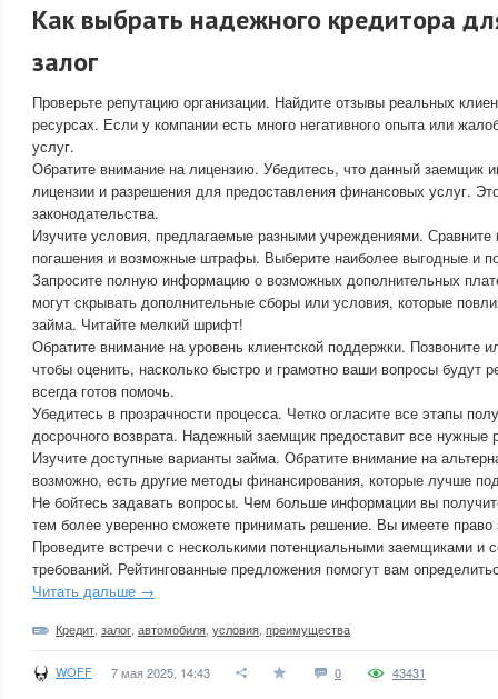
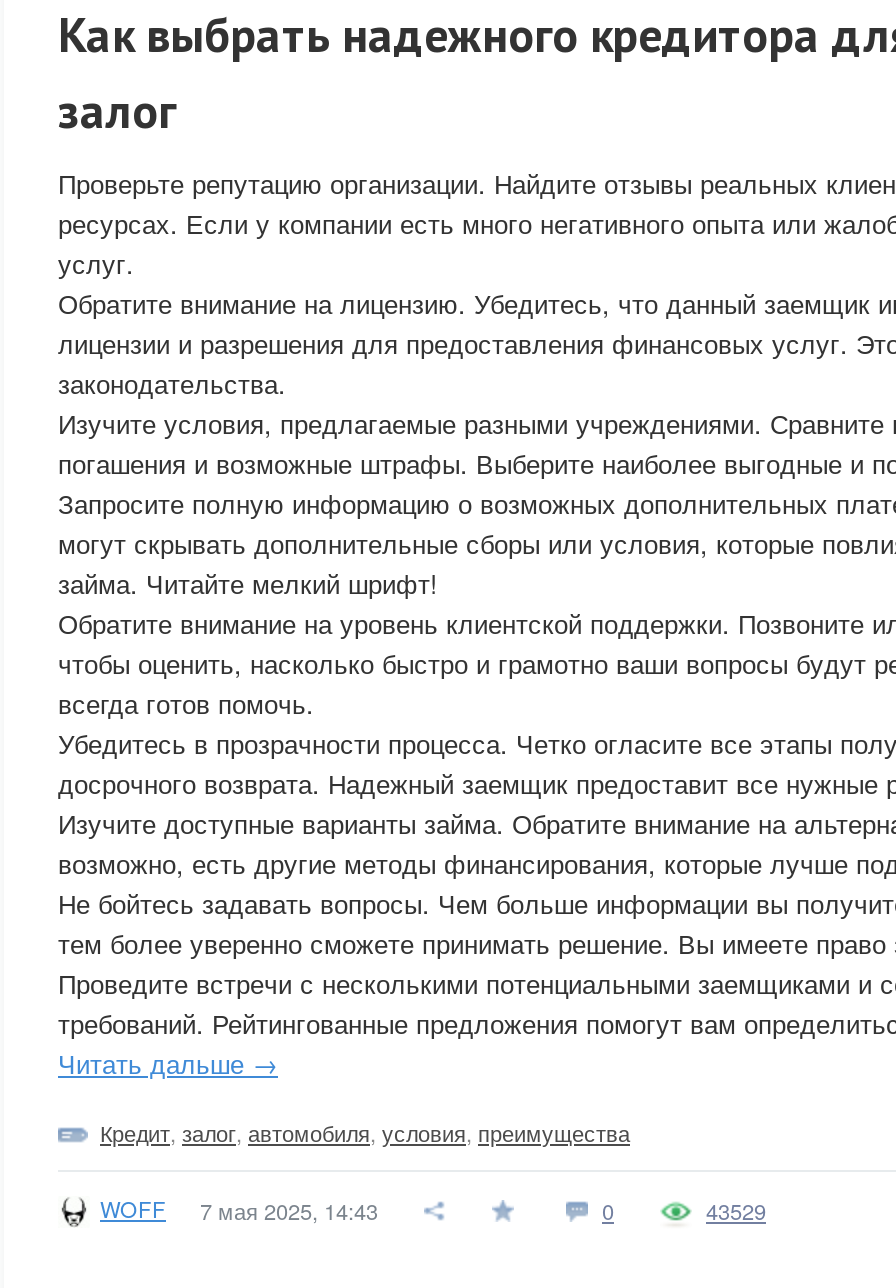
[392,663,426,681] 43431 -> [706,1194,766,1226] 43529

